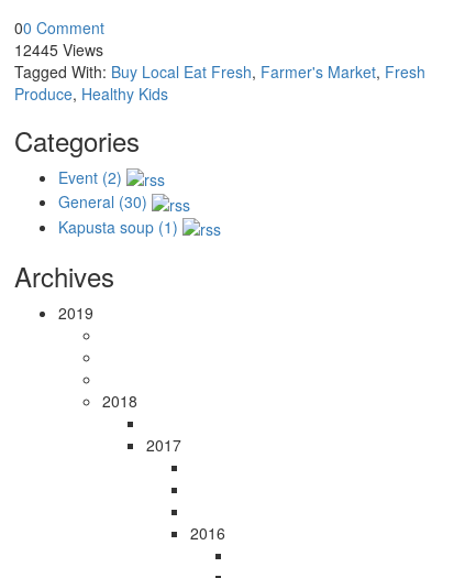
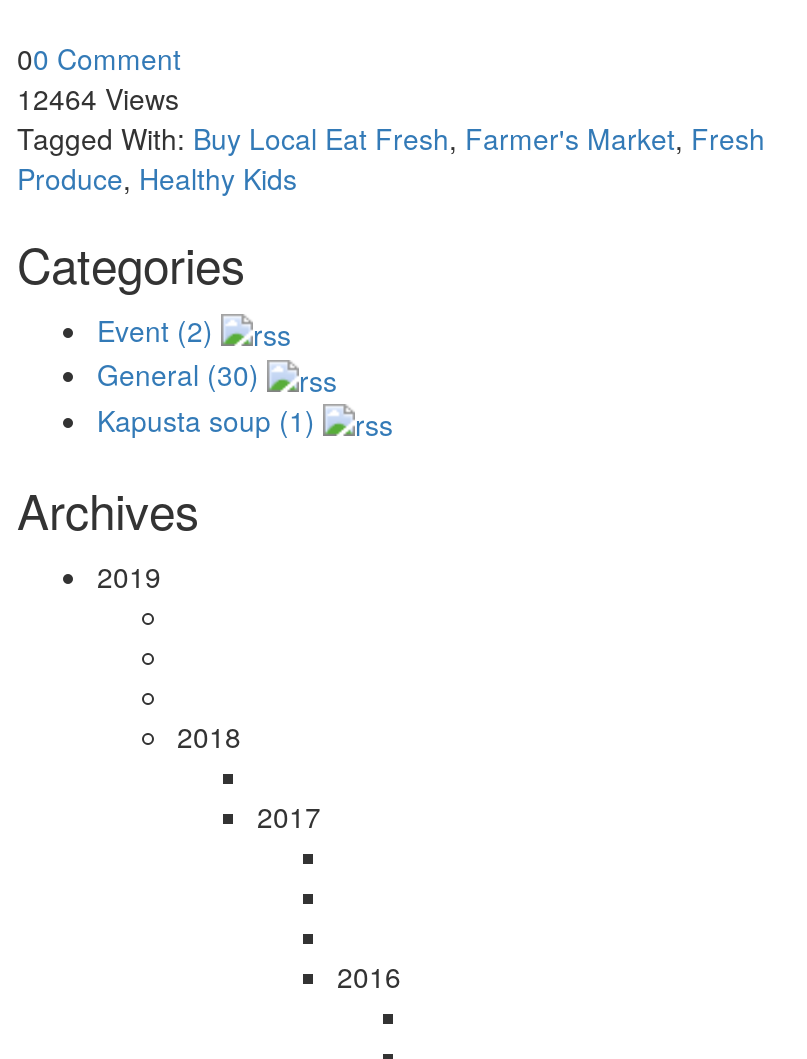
[14,39,103,61] 12445 Views -> [17,78,179,118] 12464 Views

